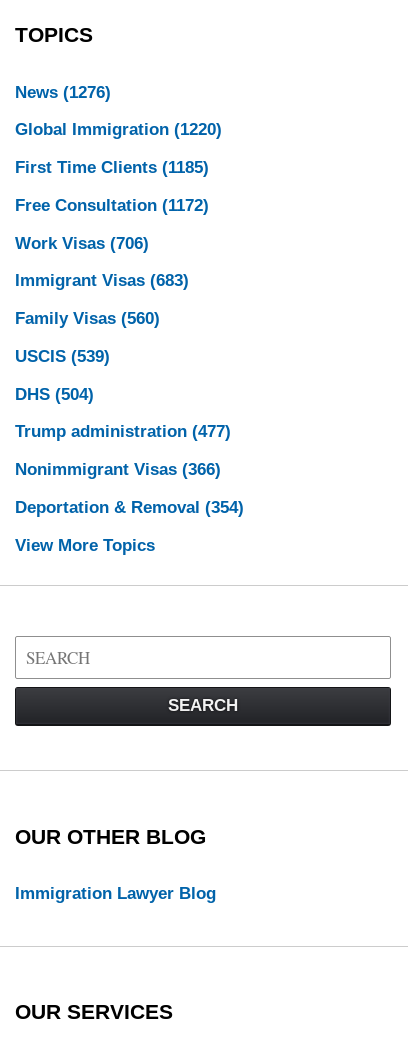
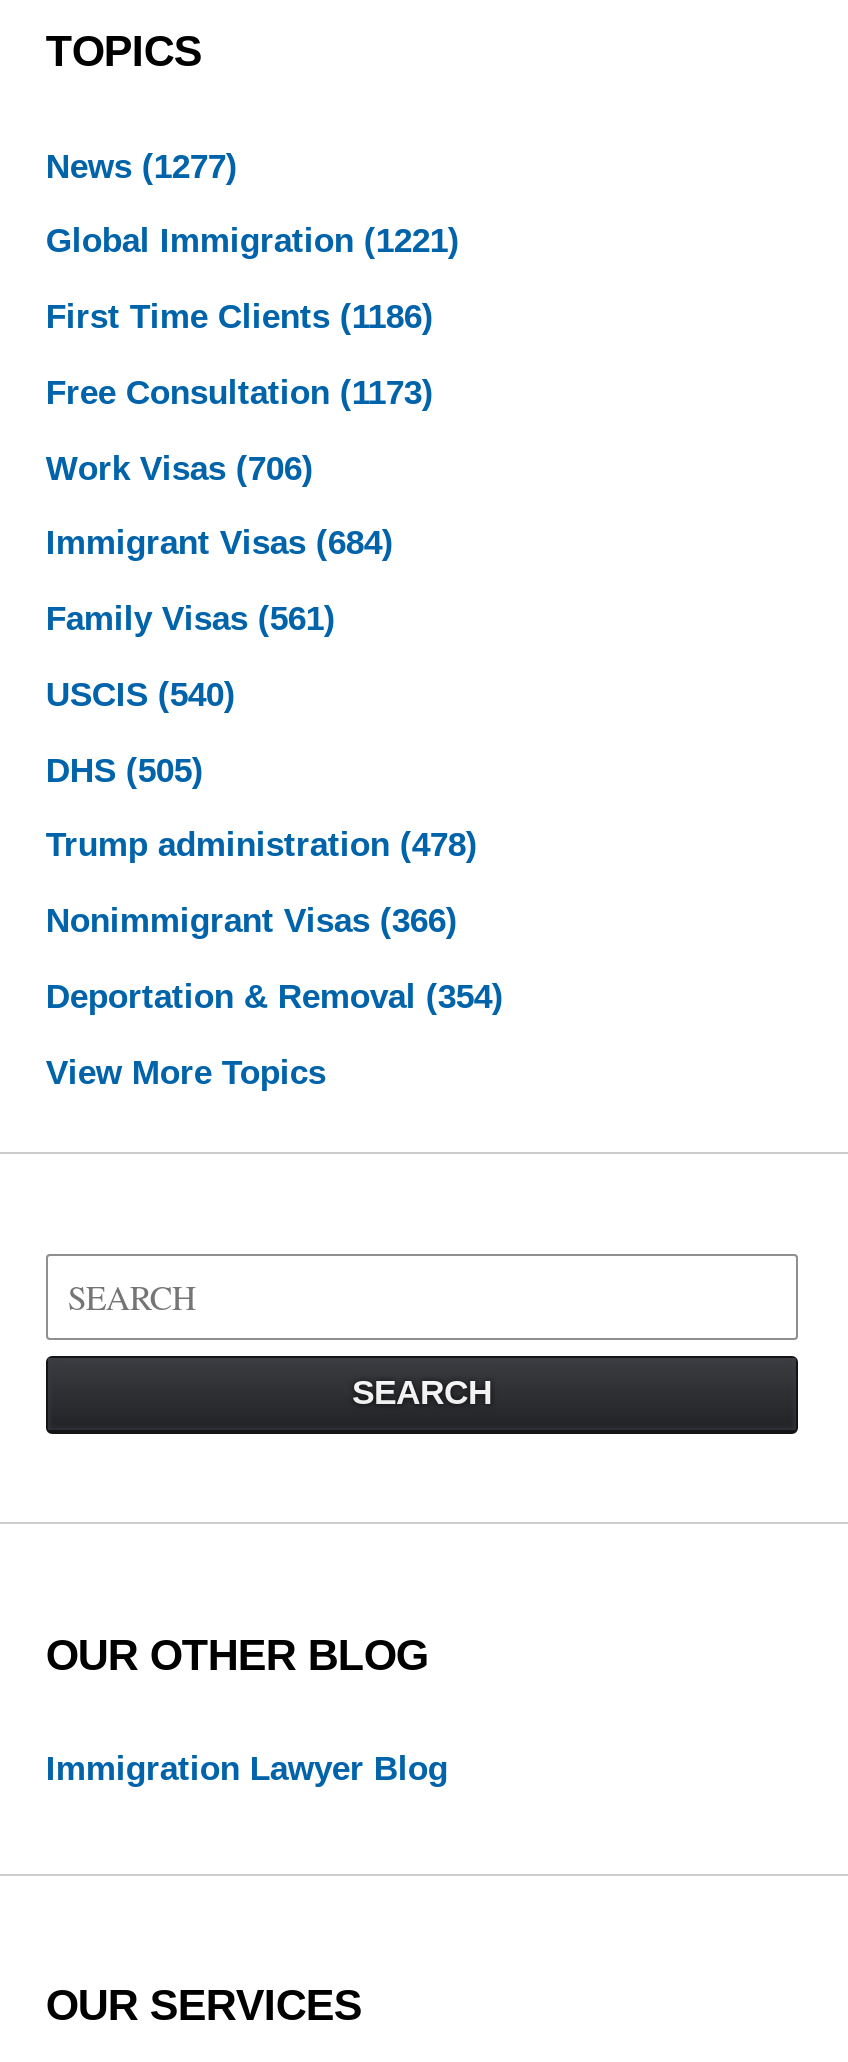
[15,83,111,102] News (1276) -> [46,147,238,185] News (1277)
[15,120,222,139] Global Immigration (1220) -> [46,223,460,261] Global Immigration (1221)
[15,158,209,177] First Time Clients (1185) -> [46,298,434,336] First Time Clients (1186)
[15,196,209,215] Free Consultation (1172) -> [46,374,434,412] Free Consultation (1173)
[15,271,189,290] Immigrant Visas (683) -> [46,525,394,563] Immigrant Visas (684)
[15,309,160,328] Family Visas (560) -> [46,600,336,638] Family Visas (561)
[15,347,110,366] USCIS (539) -> [46,676,236,714] USCIS (540)
[15,385,94,404] DHS (504) -> [46,751,204,789] DHS (505)
[15,422,231,441] Trump administration (477) -> [46,827,478,865] Trump administration (478)

